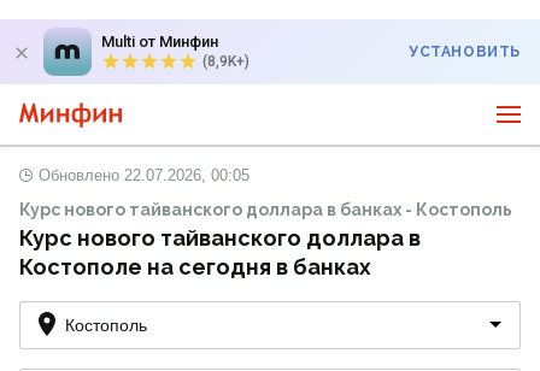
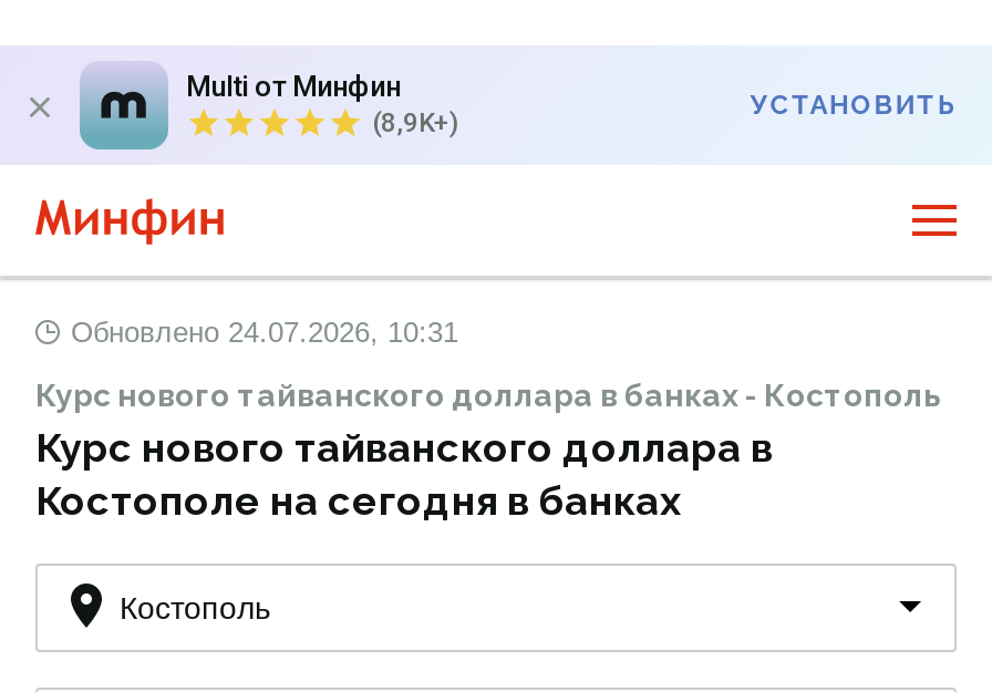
[39,166,250,184] Обновлено 22.07.2026, 00:05 -> [71,316,458,349] Обновлено 24.07.2026, 10:31

